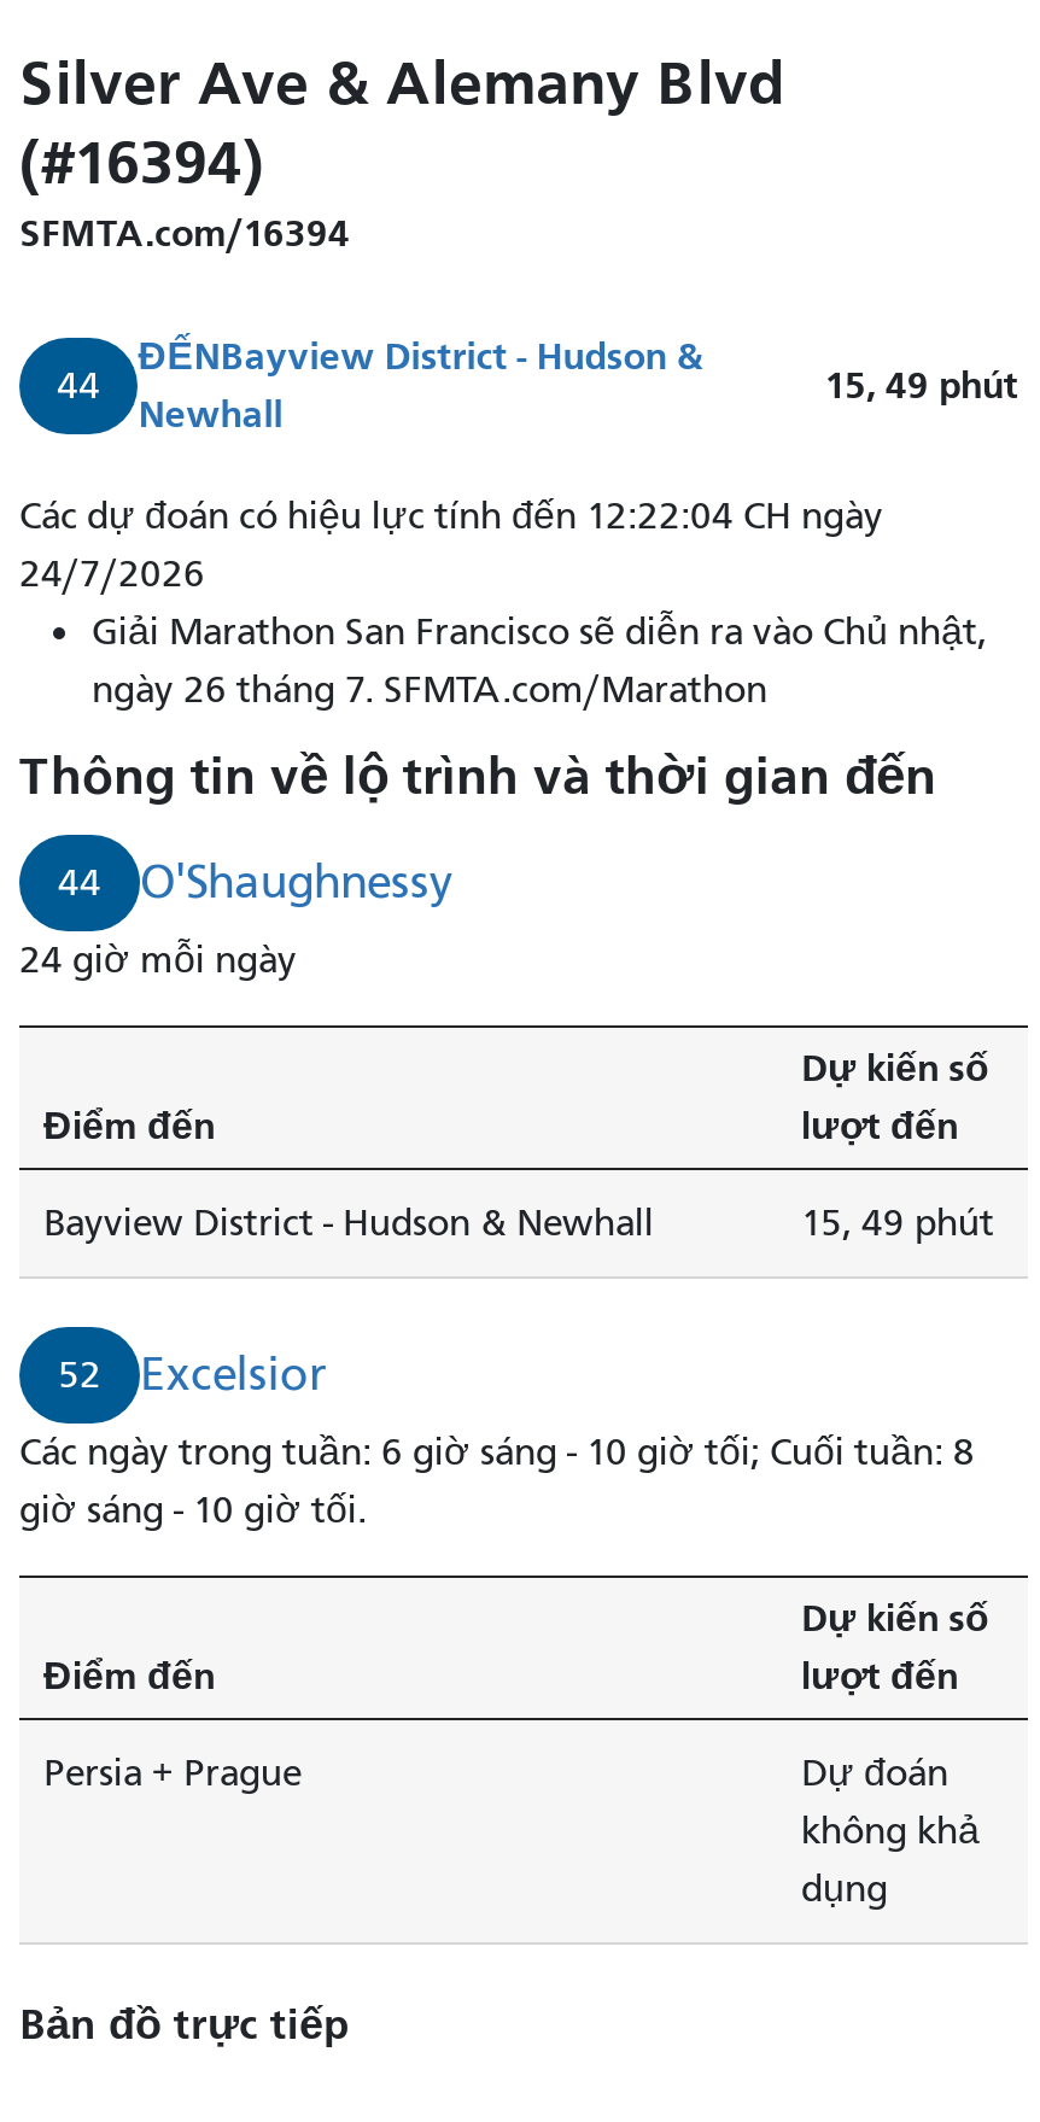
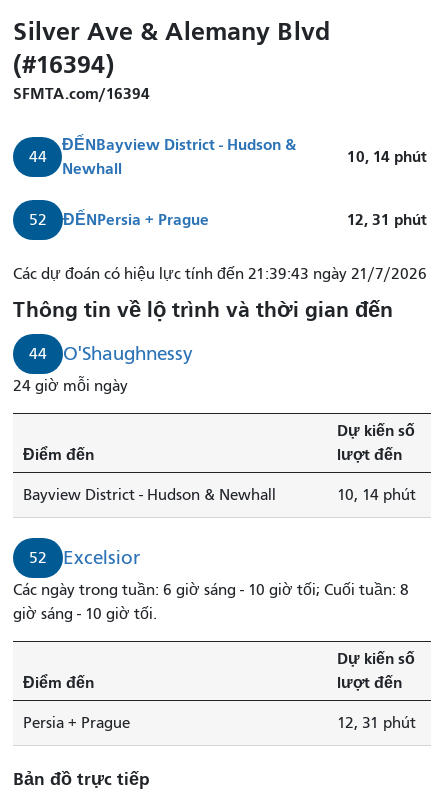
[19,362,1028,711] 15, 49 phút | Các dự đoán có hiệu lực tính đến 12:22:04 CH ngày | 24/7/2026 | Giải Marathon San Francisco sẽ diễn ra vào Chủ nhật, | ngày 26 tháng 7. SFMTA.com/Marathon -> [13,147,431,283] 10, 14 phút | 52 | ĐẾNPersia + Prague | 12, 31 phút | Các dự đoán có hiệu lực tính đến 21:39:43 ngày 21/7/2026
[801,1201,994,1244] 15, 49 phút -> [337,486,416,504] 10, 14 phút
[801,1751,980,1910] Dự đoán | không khả | dụng -> [337,714,416,732] 12, 31 phút

